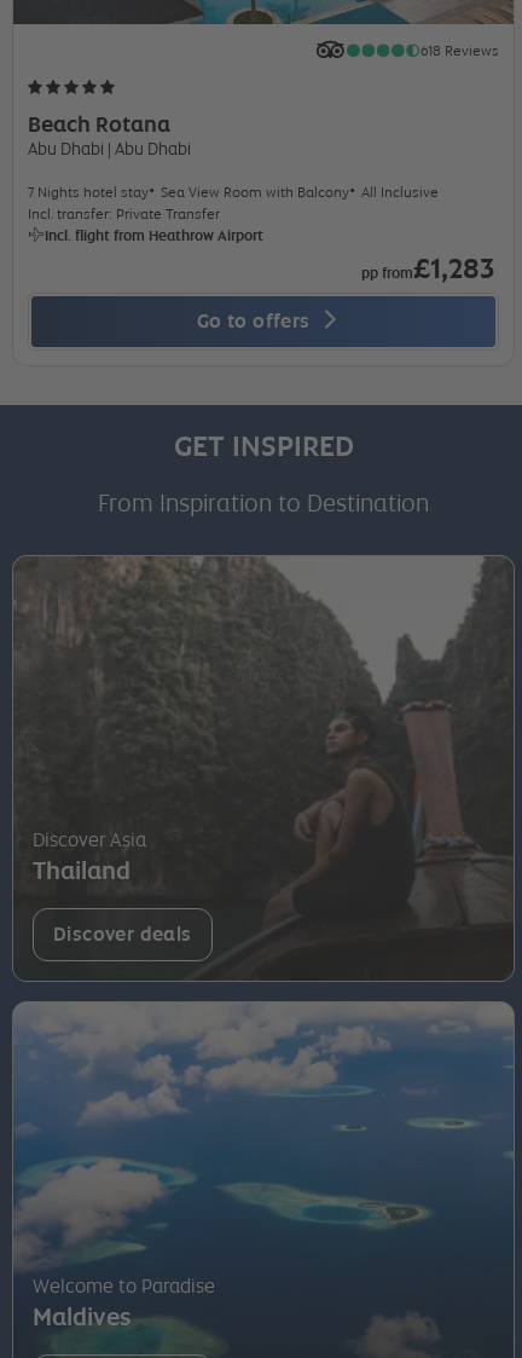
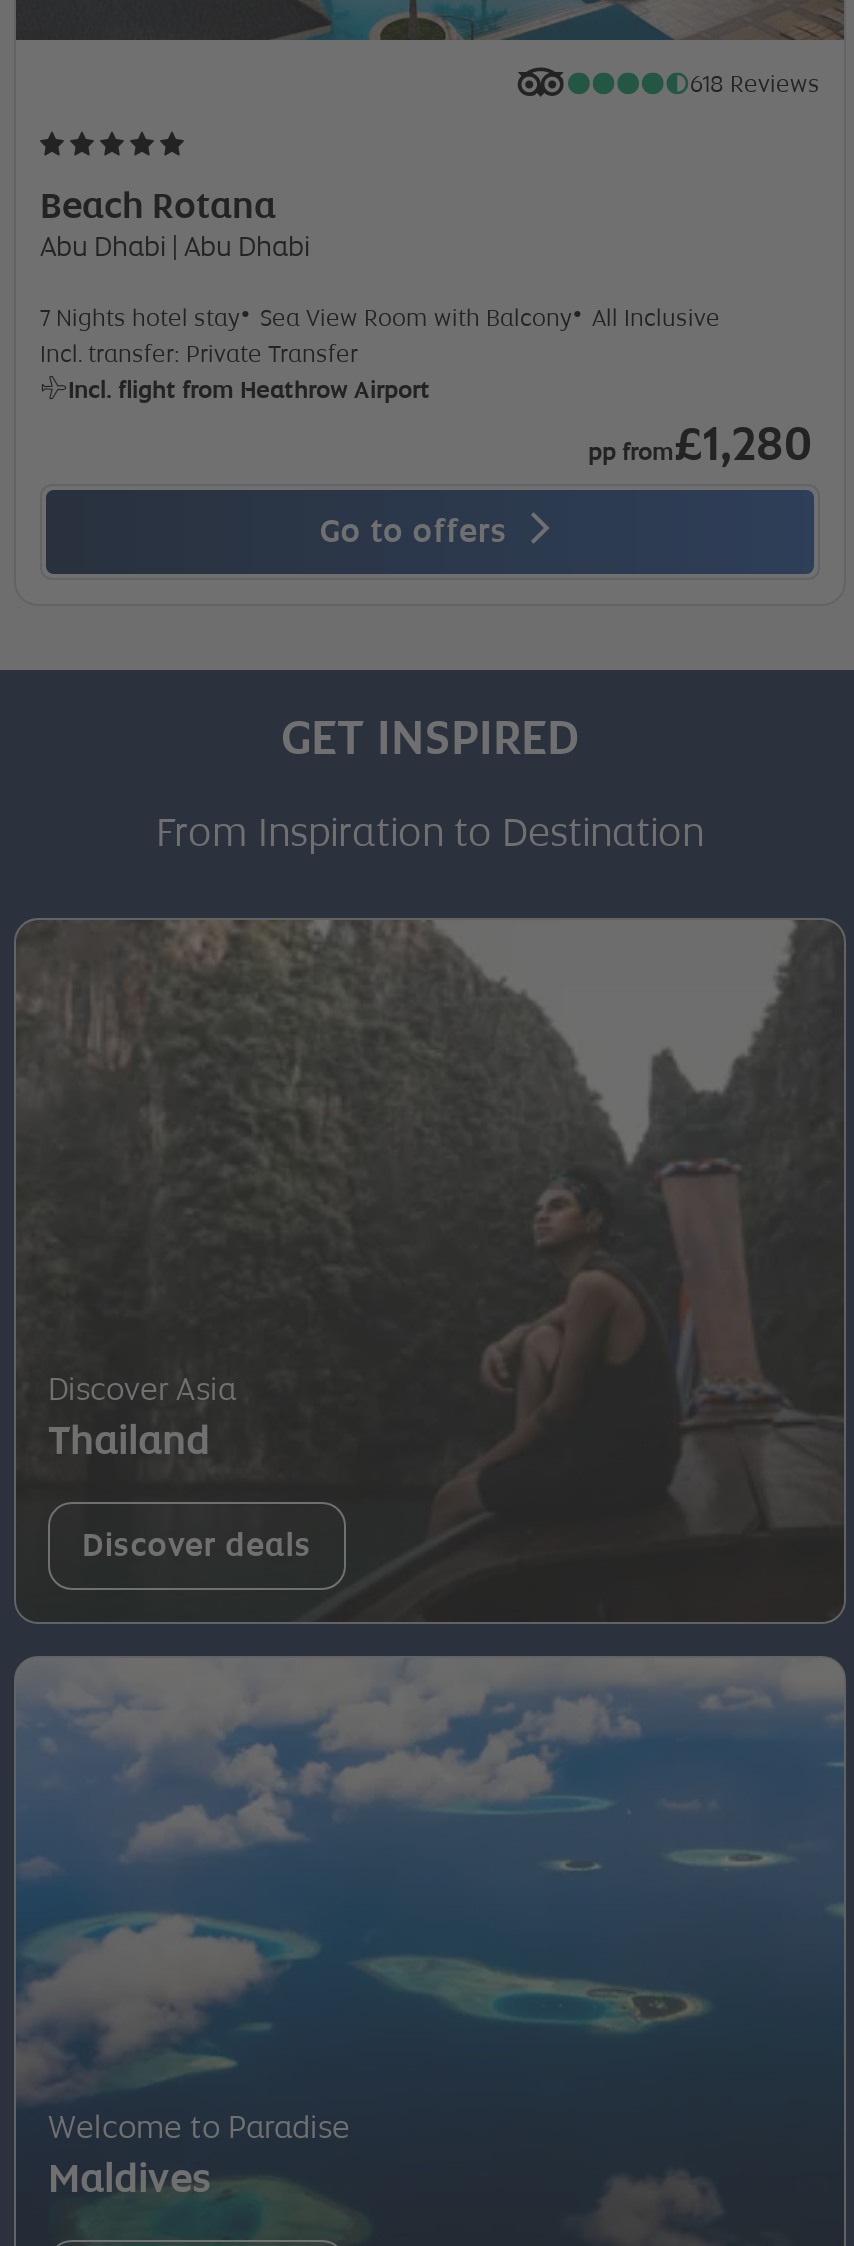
[361,249,494,287] pp from£1,283 -> [588,411,812,475] pp from£1,280

